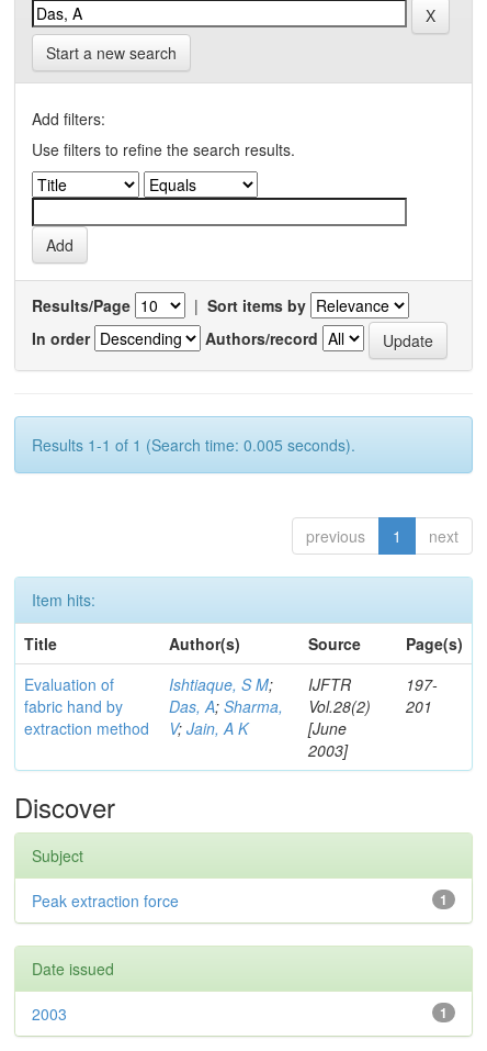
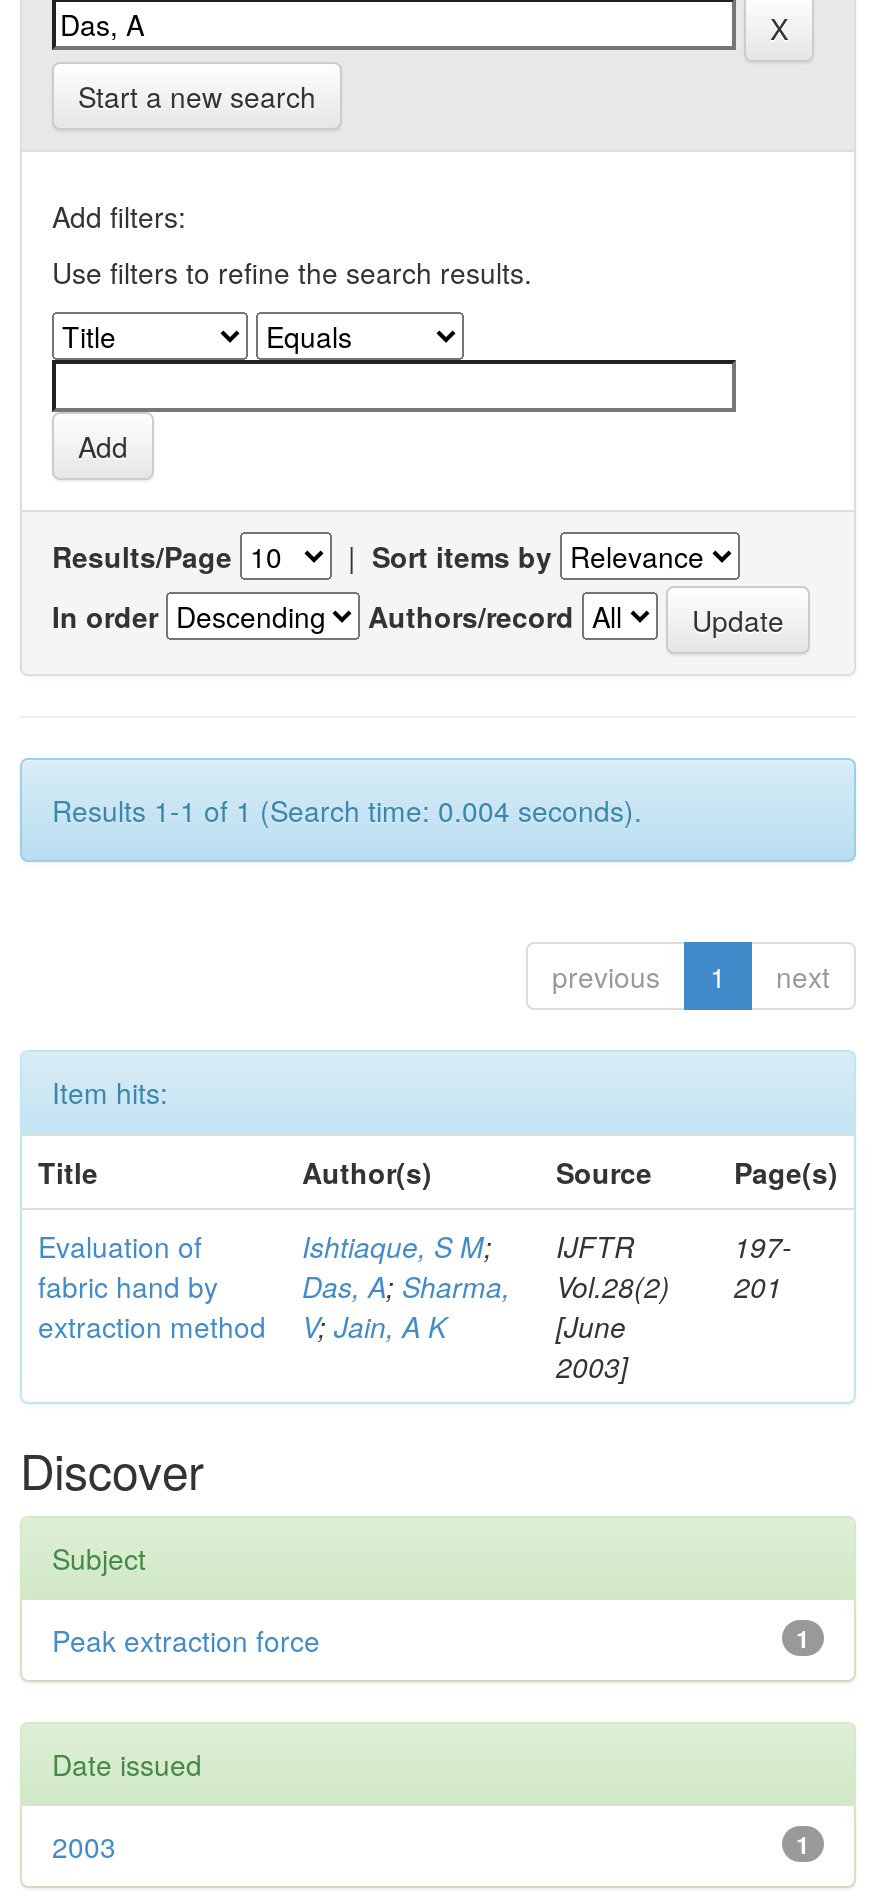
[32,434,355,456] Results 1-1 of 1 (Search time: 0.005 seconds). -> [52,790,642,830] Results 1-1 of 1 (Search time: 0.004 seconds).

